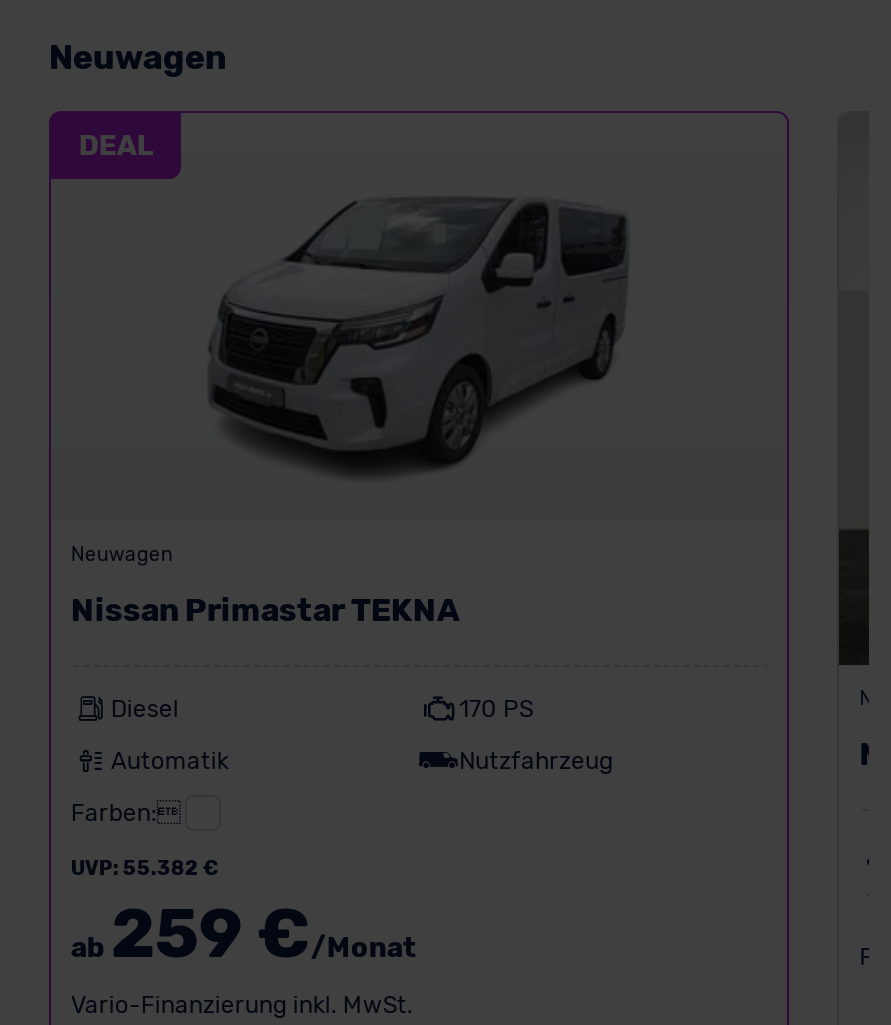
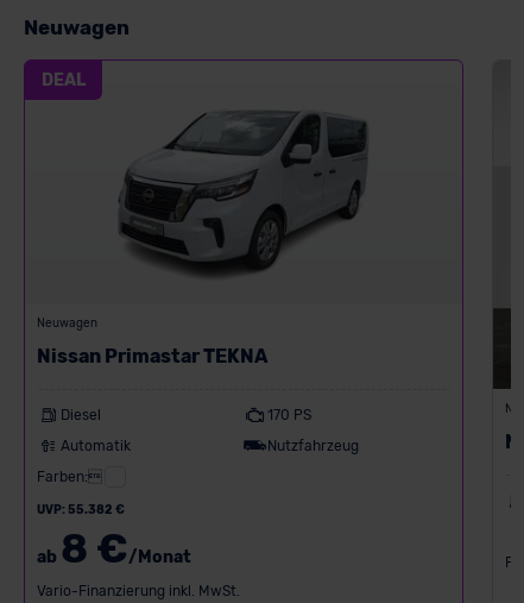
[71,894,417,976] ab259 €/Monat -> [37,525,191,574] ab8 €/Monat

